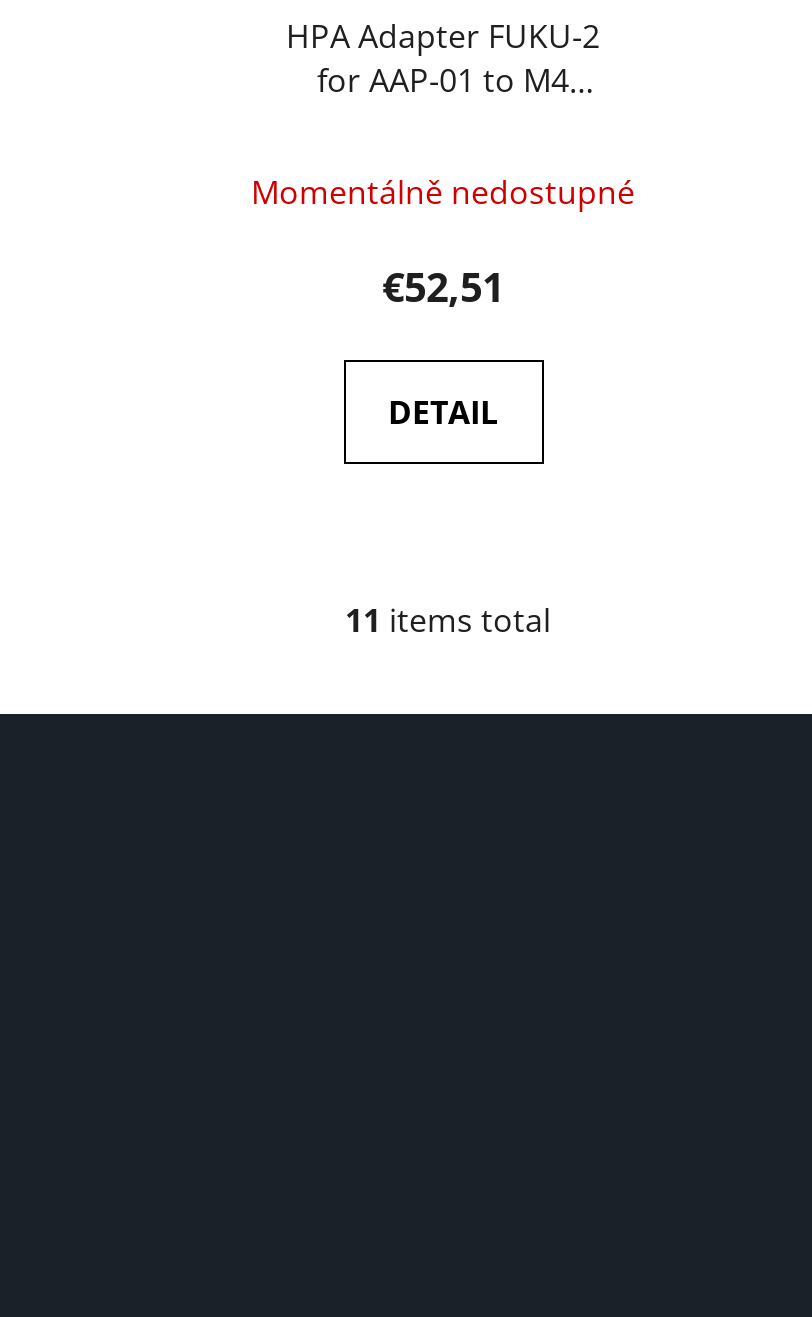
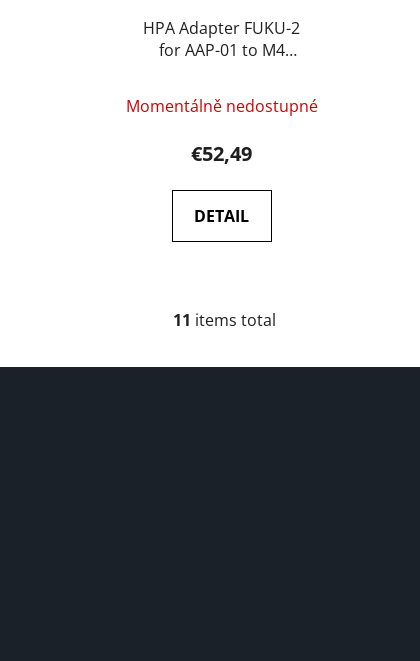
[382,261,504,315] €52,51 -> [191,140,252,167] €52,49

